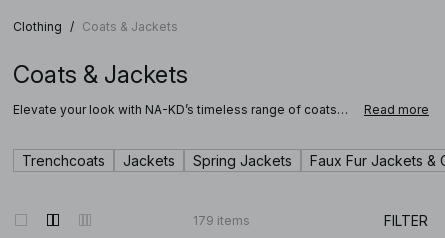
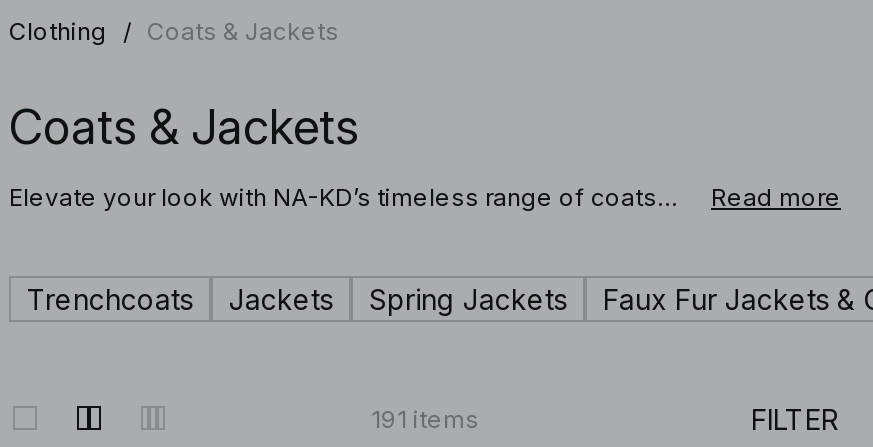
[192,212,249,227] 179 items -> [371,403,479,433] 191 items

